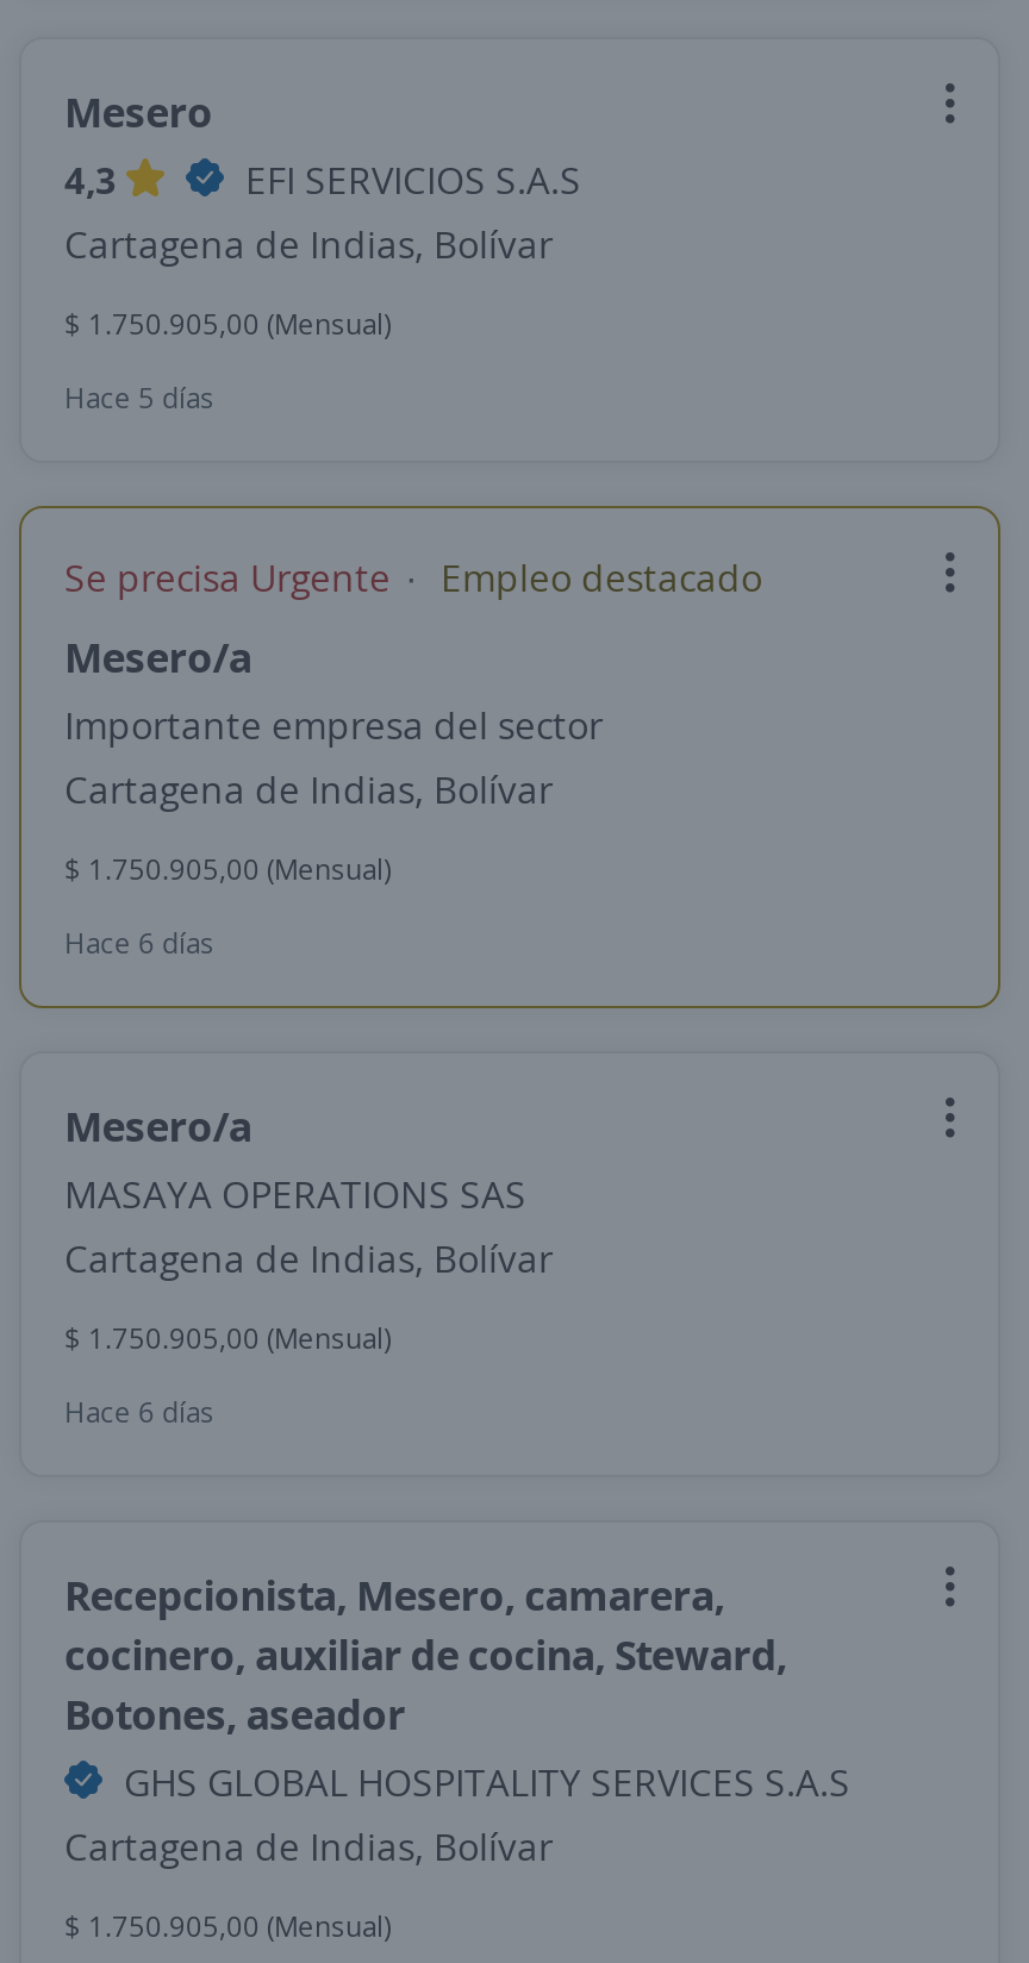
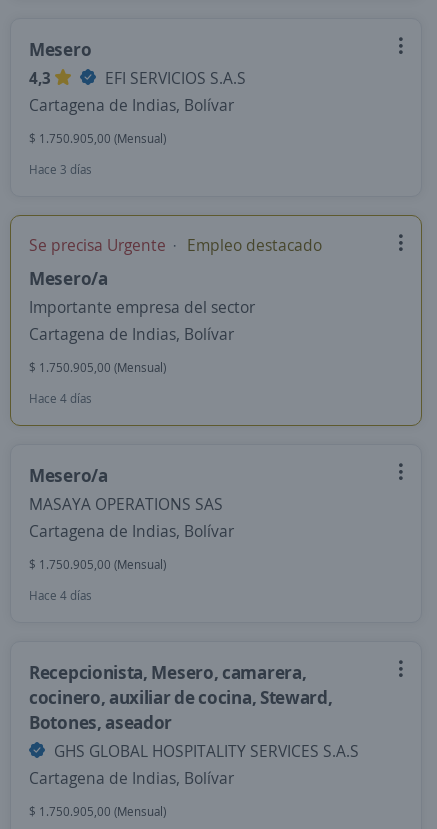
[64,377,214,418] Hace 5 días -> [29,161,92,178] Hace 3 días
[64,923,214,963] Hace 6 días -> [29,390,92,407] Hace 4 días
[64,1392,214,1432] Hace 6 días -> [29,587,92,604] Hace 4 días

